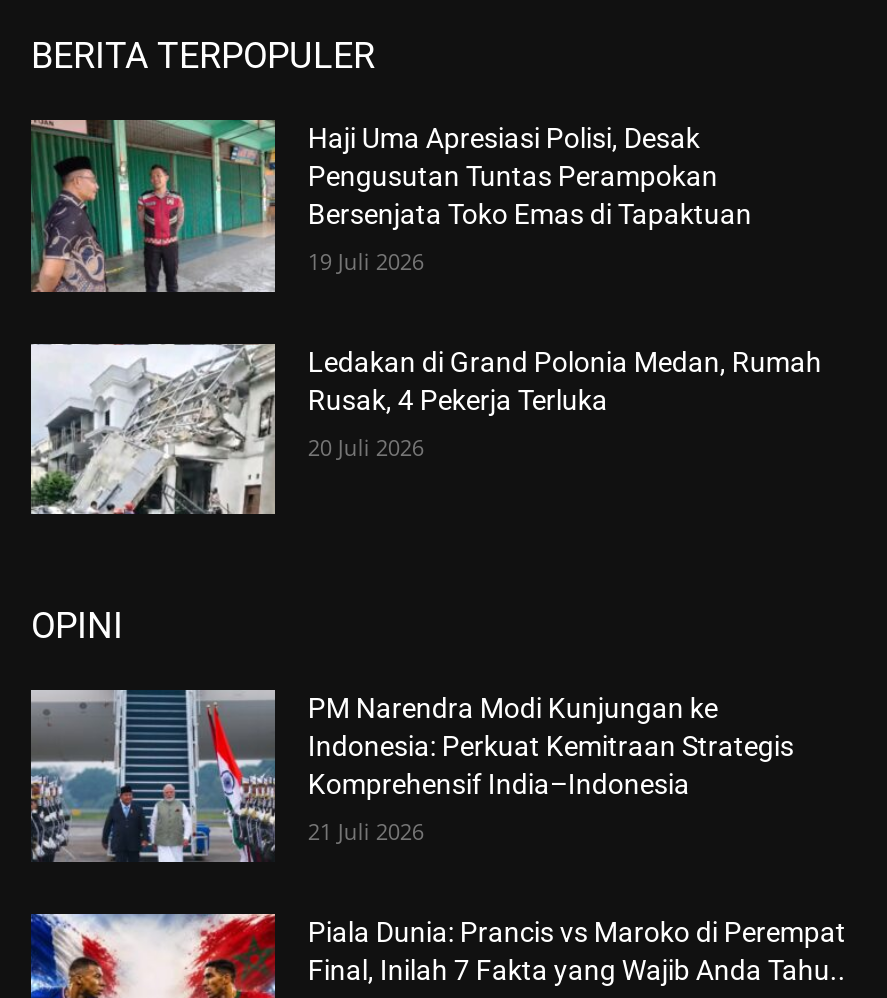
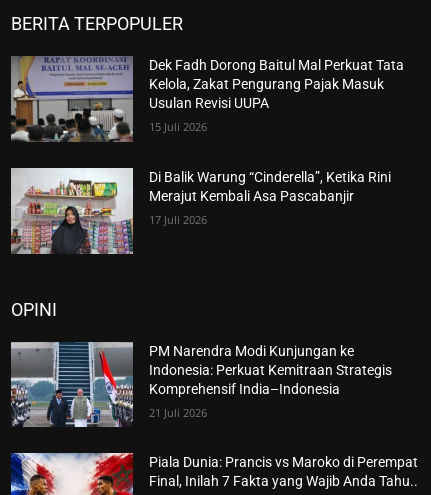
[31,118,752,294] [image] | Haji Uma Apresiasi Polisi, Desak | Pengusutan Tuntas Perampokan | Bersenjata Toko Emas di Tapaktuan -> [10,55,404,143] [image] | Dek Fadh Dorong Baitul Mal Perkuat Tata | Kelola, Zakat Pengurang Pajak Masuk | Usulan Revisi UUPA
[308,247,424,277] 19 Juli 2026 -> [149,119,207,134] 15 Juli 2026
[29,342,822,516] [image] | Ledakan di Grand Polonia Medan, Rumah | Rusak, 4 Pekerja Terluka -> [10,168,391,255] [image] | Di Balik Warung “Cinderella”, Ketika Rini | Merajut Kembali Asa Pascabanjir
[308,432,424,462] 20 Juli 2026 -> [149,212,207,227] 17 Juli 2026

